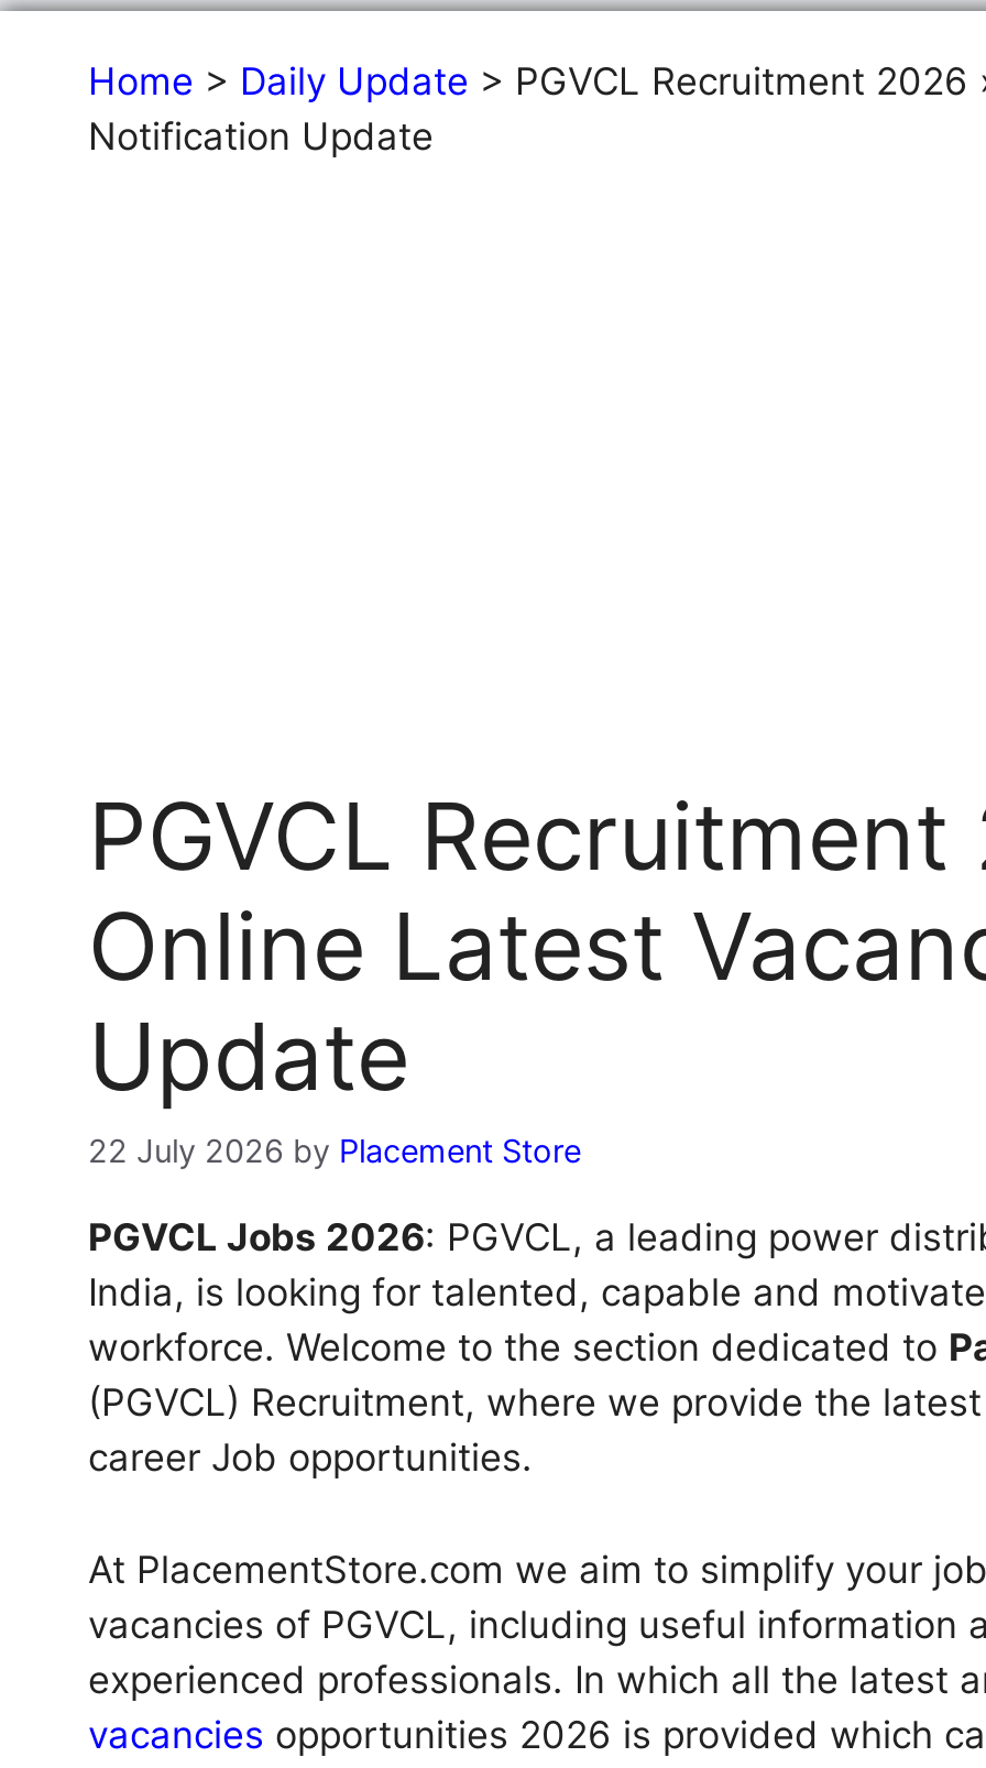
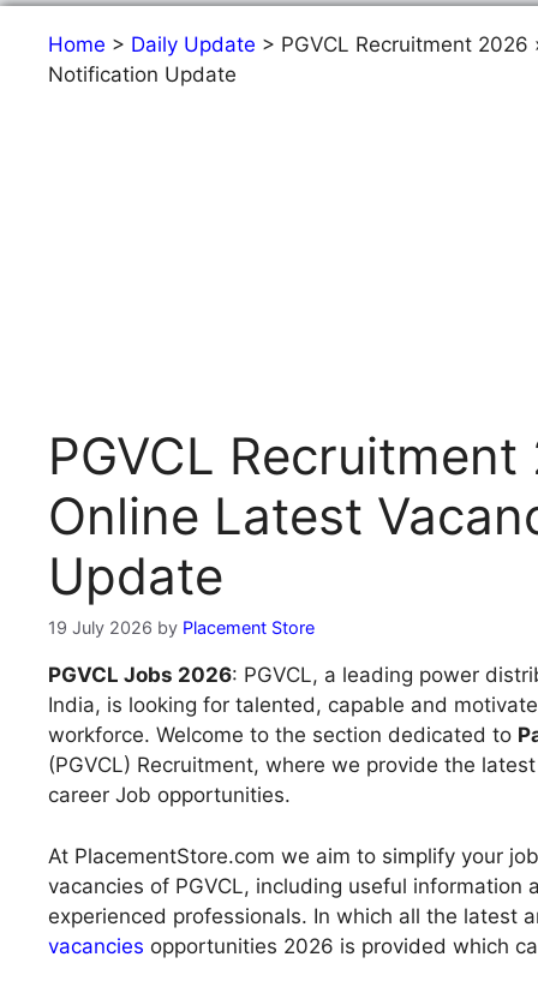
[88,1132,581,1170] 22 July 2026 by Placement Store -> [48,618,315,638] 19 July 2026 by Placement Store

